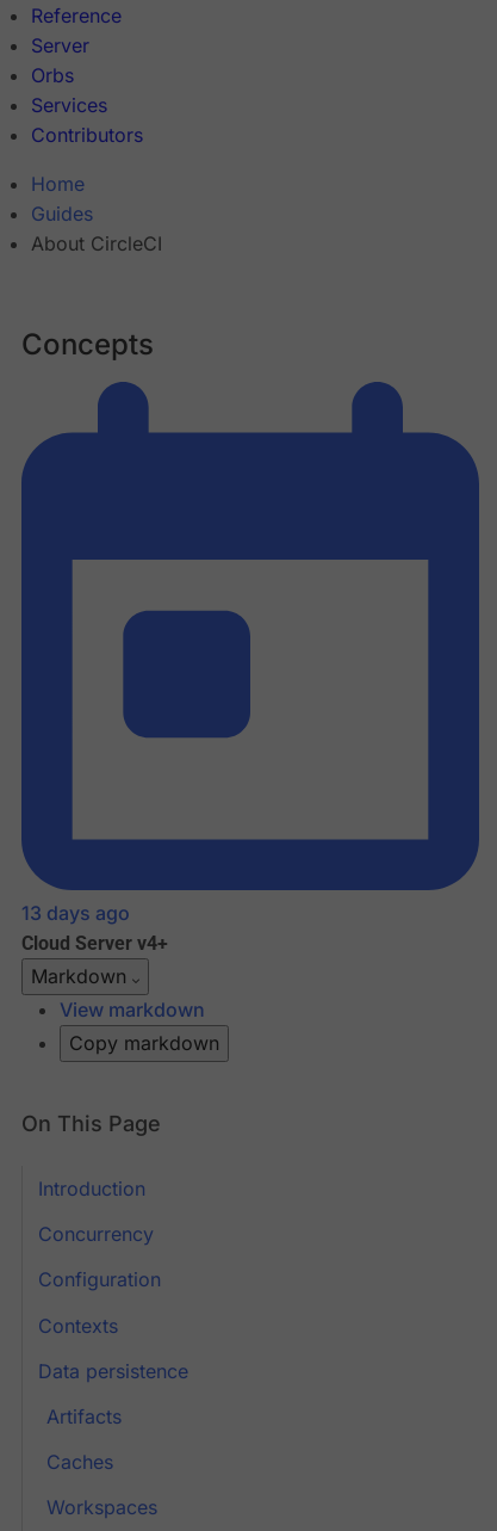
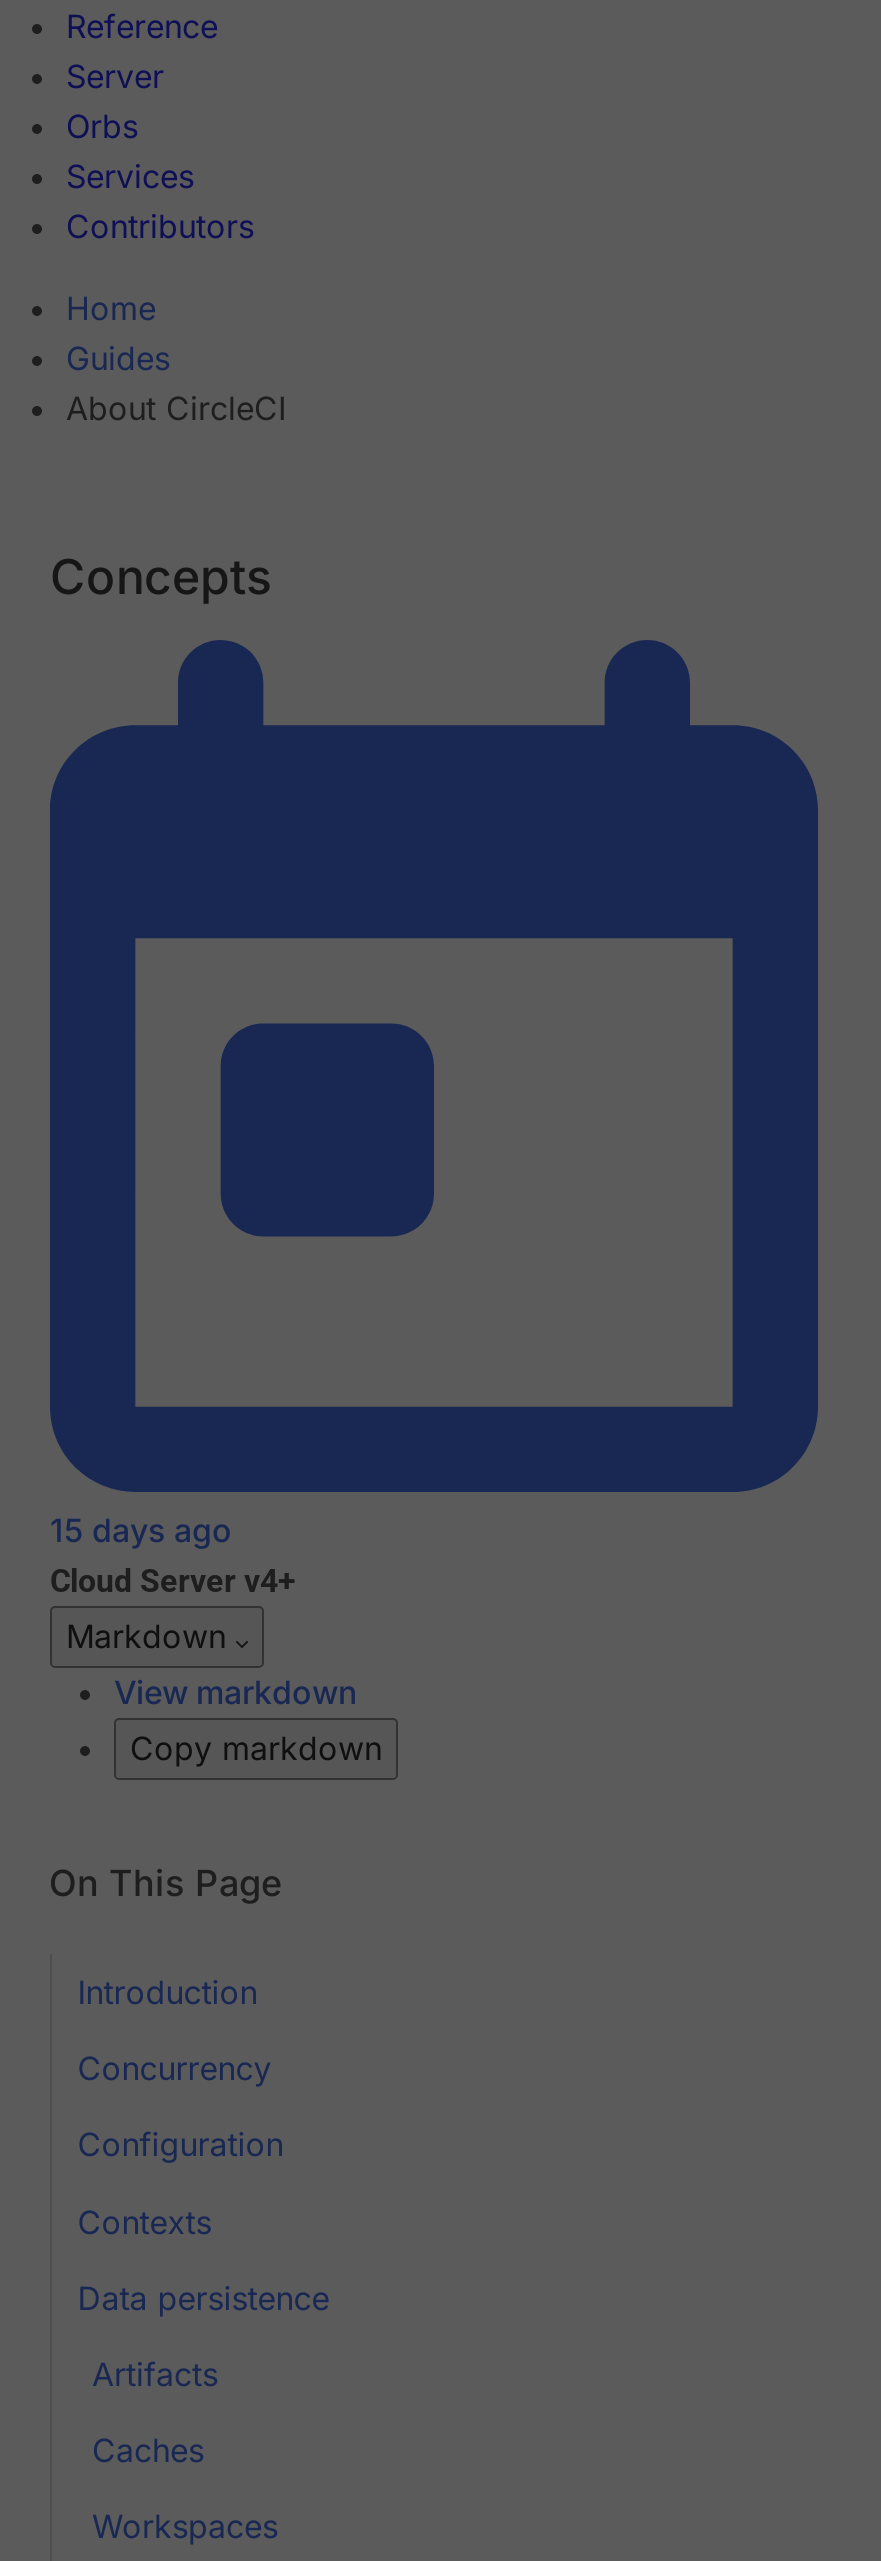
[21,902,130,925] 13 days ago -> [50,1511,232,1551] 15 days ago

